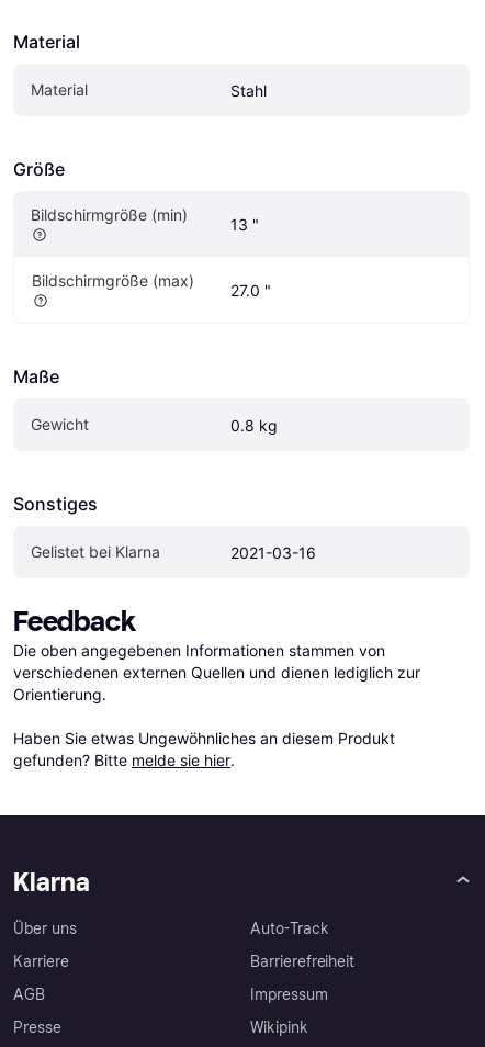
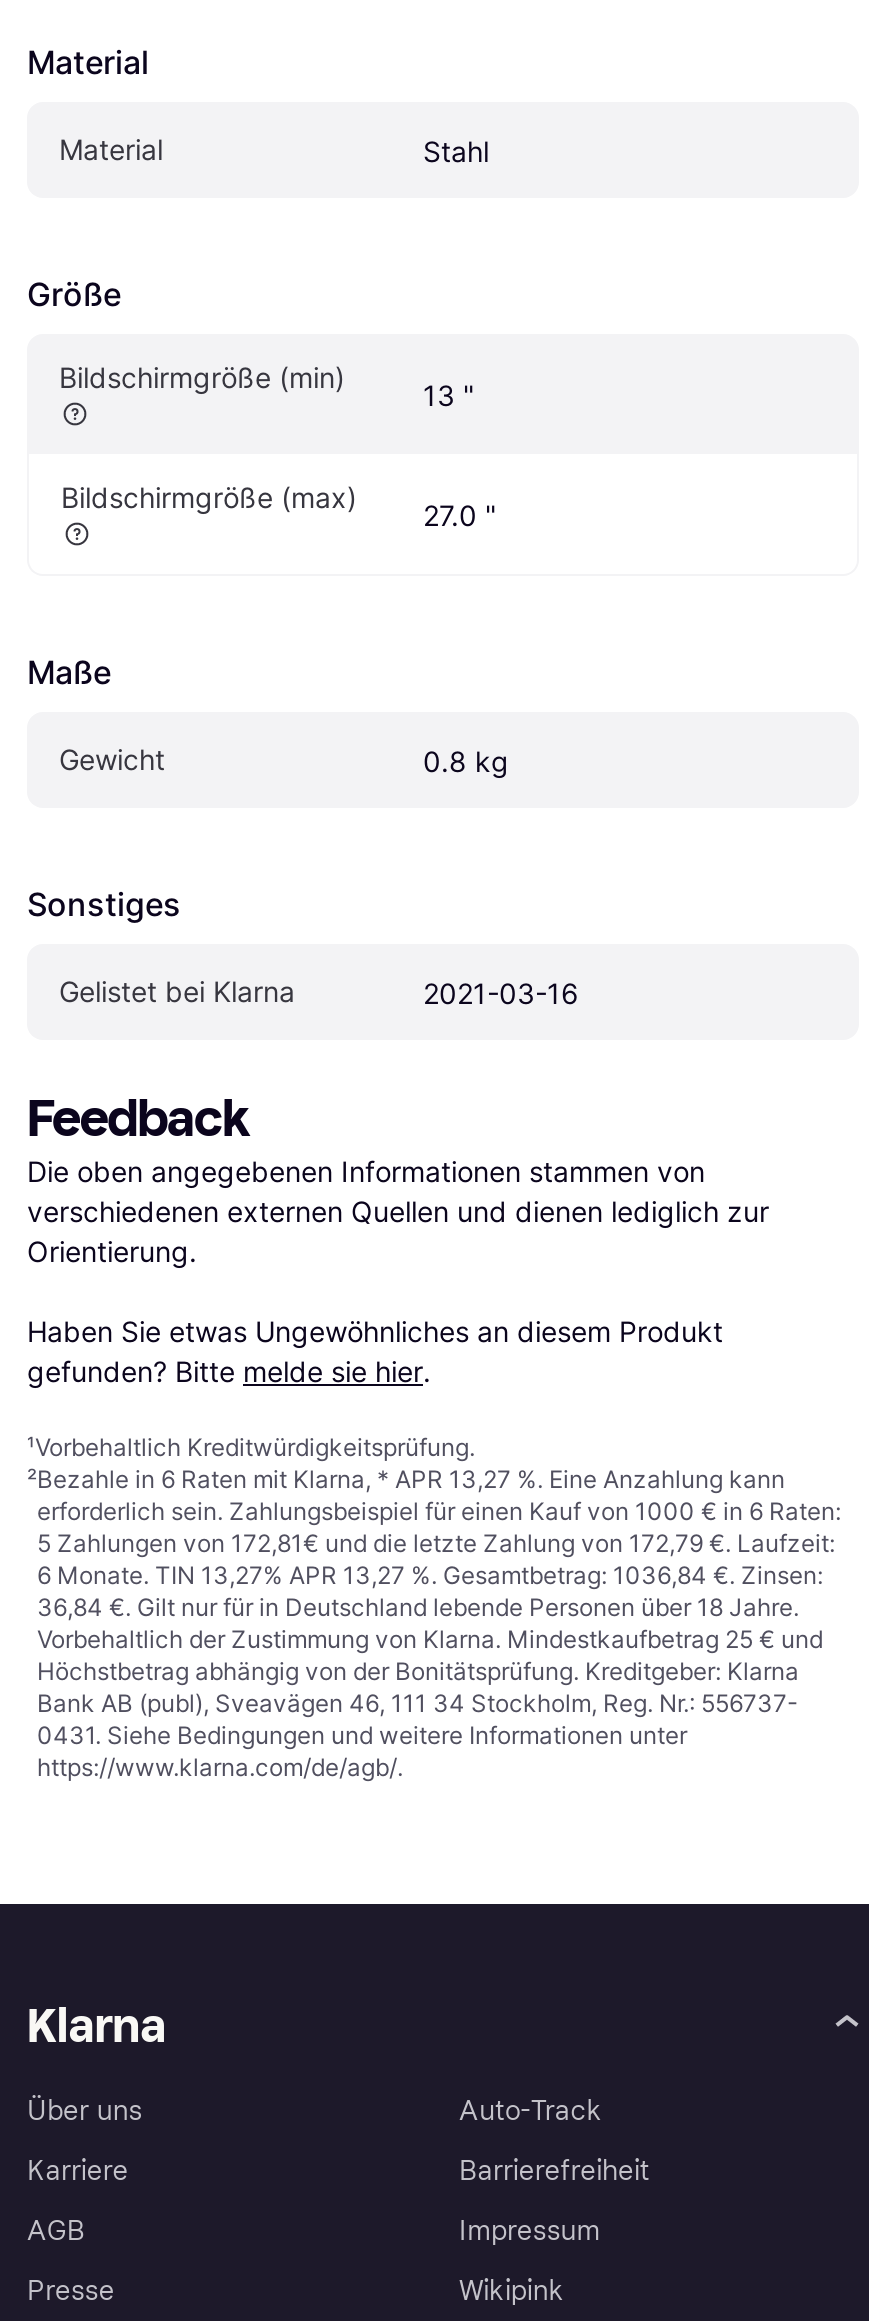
none -> [27,1433,841,1783] ¹Vorbehaltlich Kreditwürdigkeitsprüfung. | ²Bezahle in 6 Raten mit Klarna, * APR 13,27 %. Eine Anzahlung kann | erforderlich sein. Zahlungsbeispiel für einen Kauf von 1000 € in 6 Raten: | 5 Zahlungen von 172,81€ und die letzte Zahlung von 172,79 €. Laufzeit: | 6 Monate. TIN 13,27% APR 13,27 %. Gesamtbetrag: 1036,84 €. Zinsen: | 36,84 €. Gilt nur für in Deutschland lebende Personen über 18 Jahre. | Vorbehaltlich der Zustimmung von Klarna. Mindestkaufbetrag 25 € und | Höchstbetrag abhängig von der Bonitätsprüfung. Kreditgeber: Klarna | Bank AB (publ), Sveavägen 46, 111 34 Stockholm, Reg. Nr.: 556737- | 0431. Siehe Bedingungen und weitere Informationen unter | https://www.klarna.com/de/agb/.

